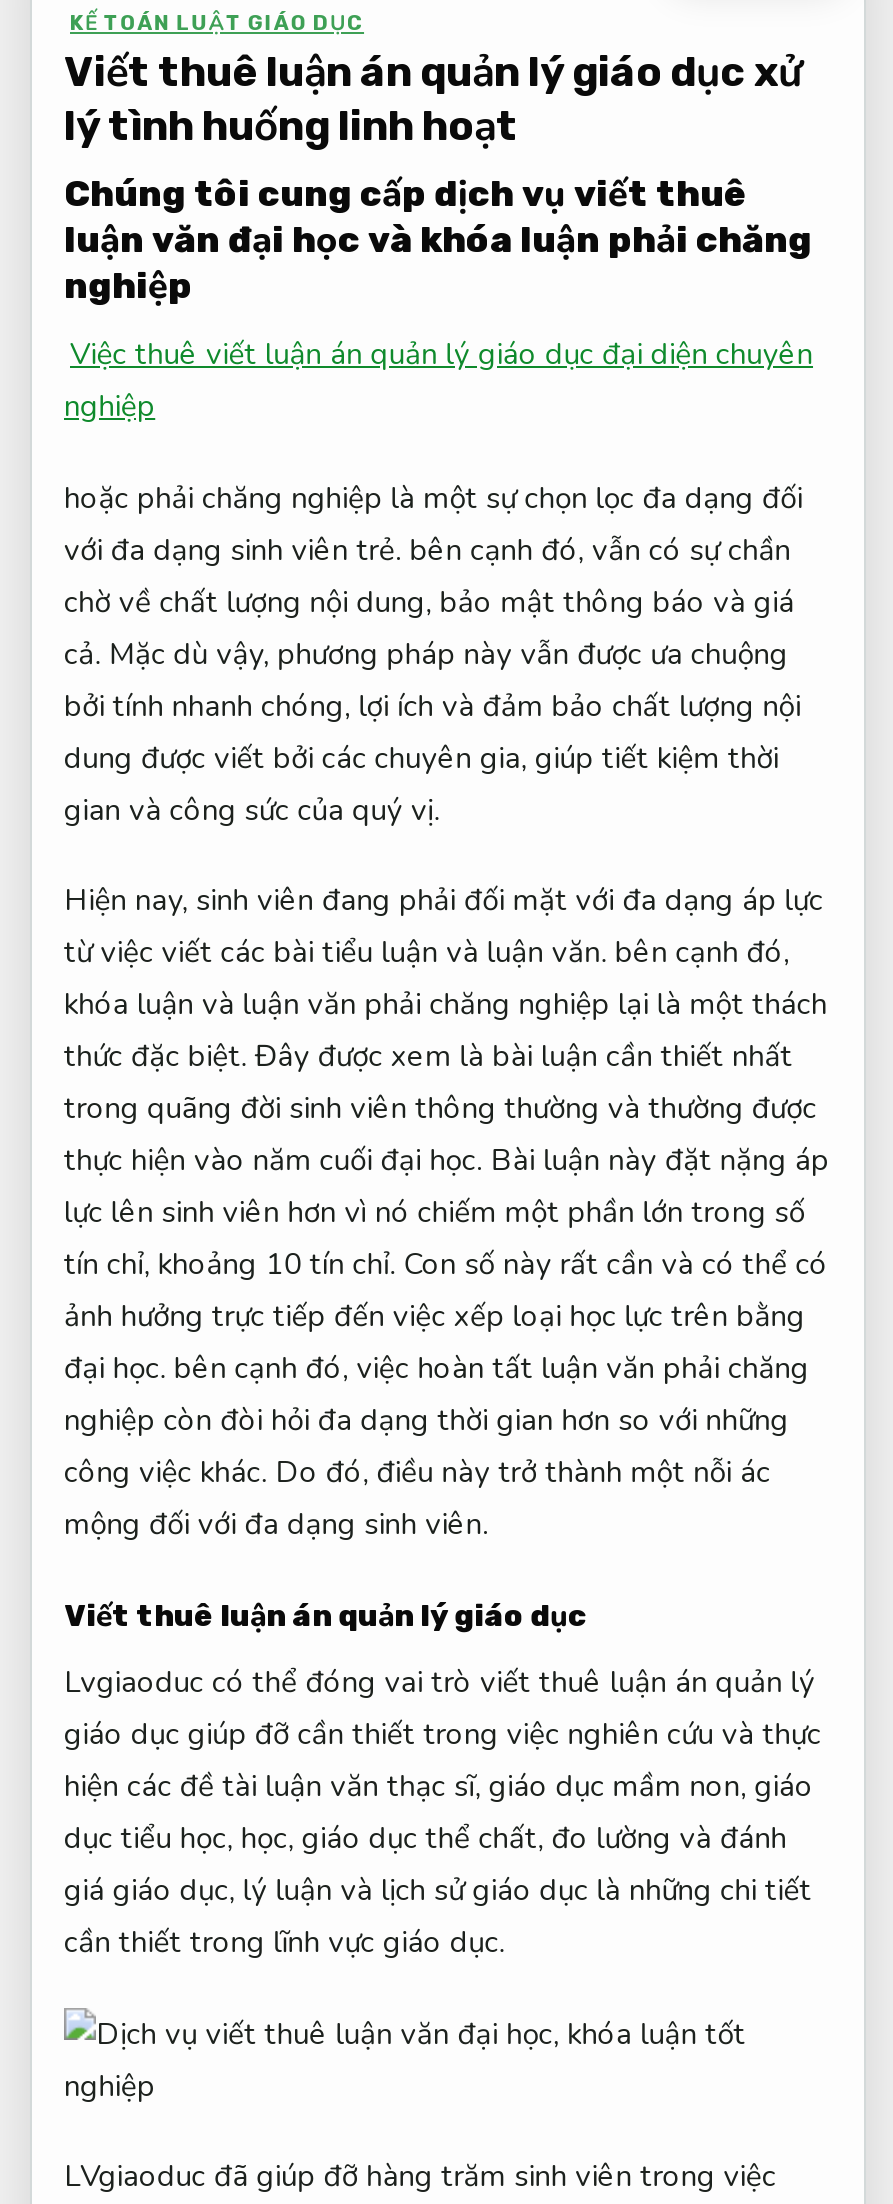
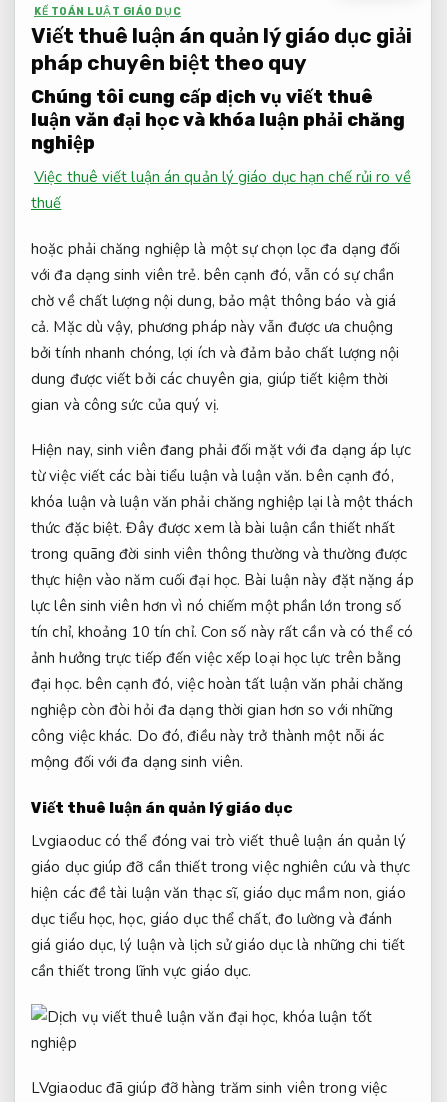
[64,46,802,150] Viết thuê luận án quản lý giáo dục xử | lý tình huống linh hoạt -> [31,23,412,75] Viết thuê luận án quản lý giáo dục giải | pháp chuyên biệt theo quy
[64,334,813,426] Việc thuê viết luận án quản lý giáo dục đại diện chuyên | nghiệp -> [31,167,411,213] Việc thuê viết luận án quản lý giáo dục hạn chế rủi ro về | thuế

